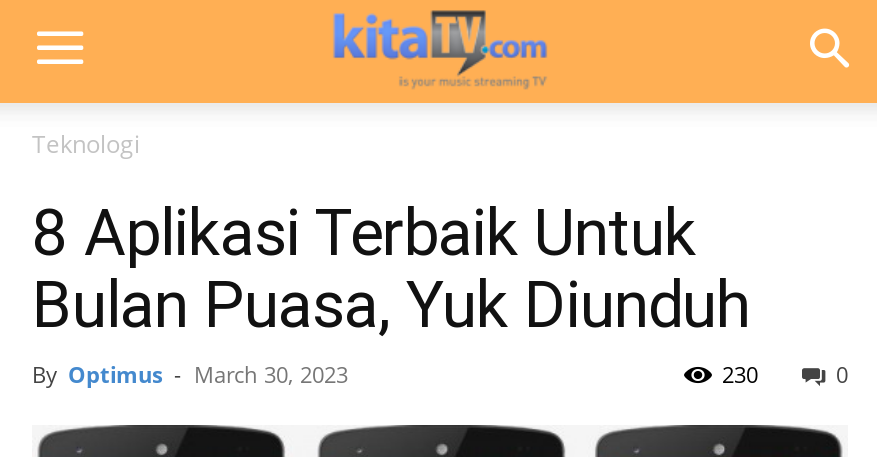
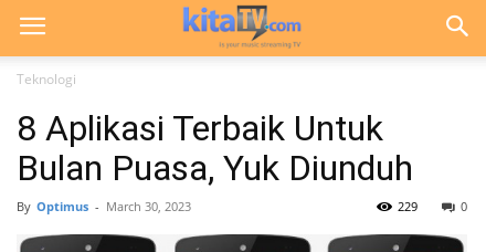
[722,359,758,389] 230 -> [398,198,418,214] 229

